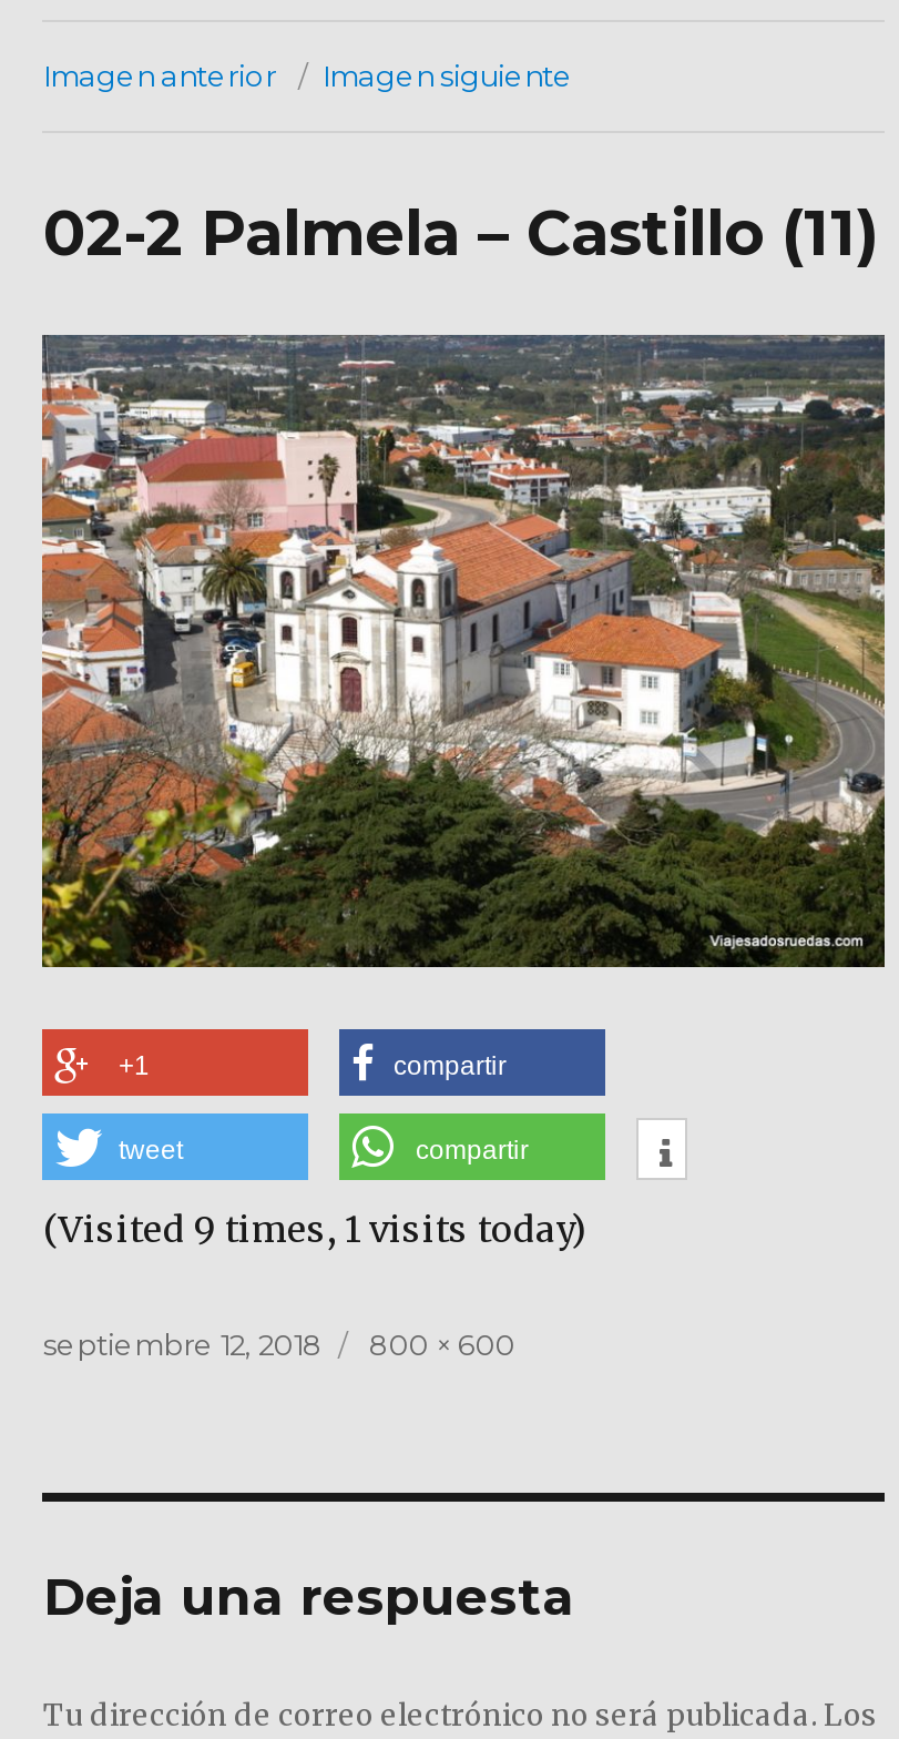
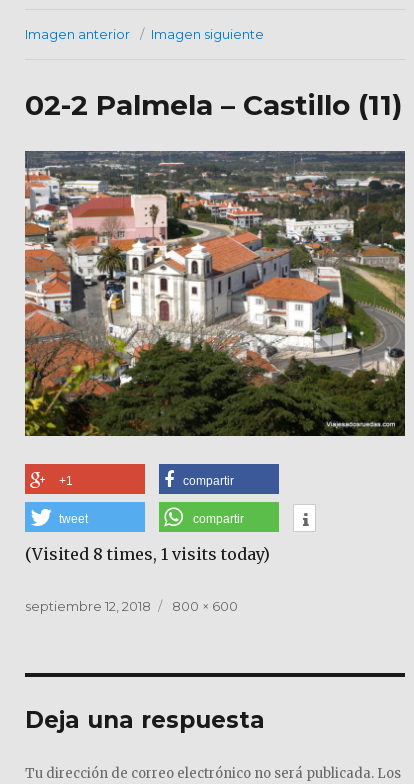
[43,1206,586,1250] (Visited 9 times, 1 visits today) -> [25,544,270,564] (Visited 8 times, 1 visits today)

